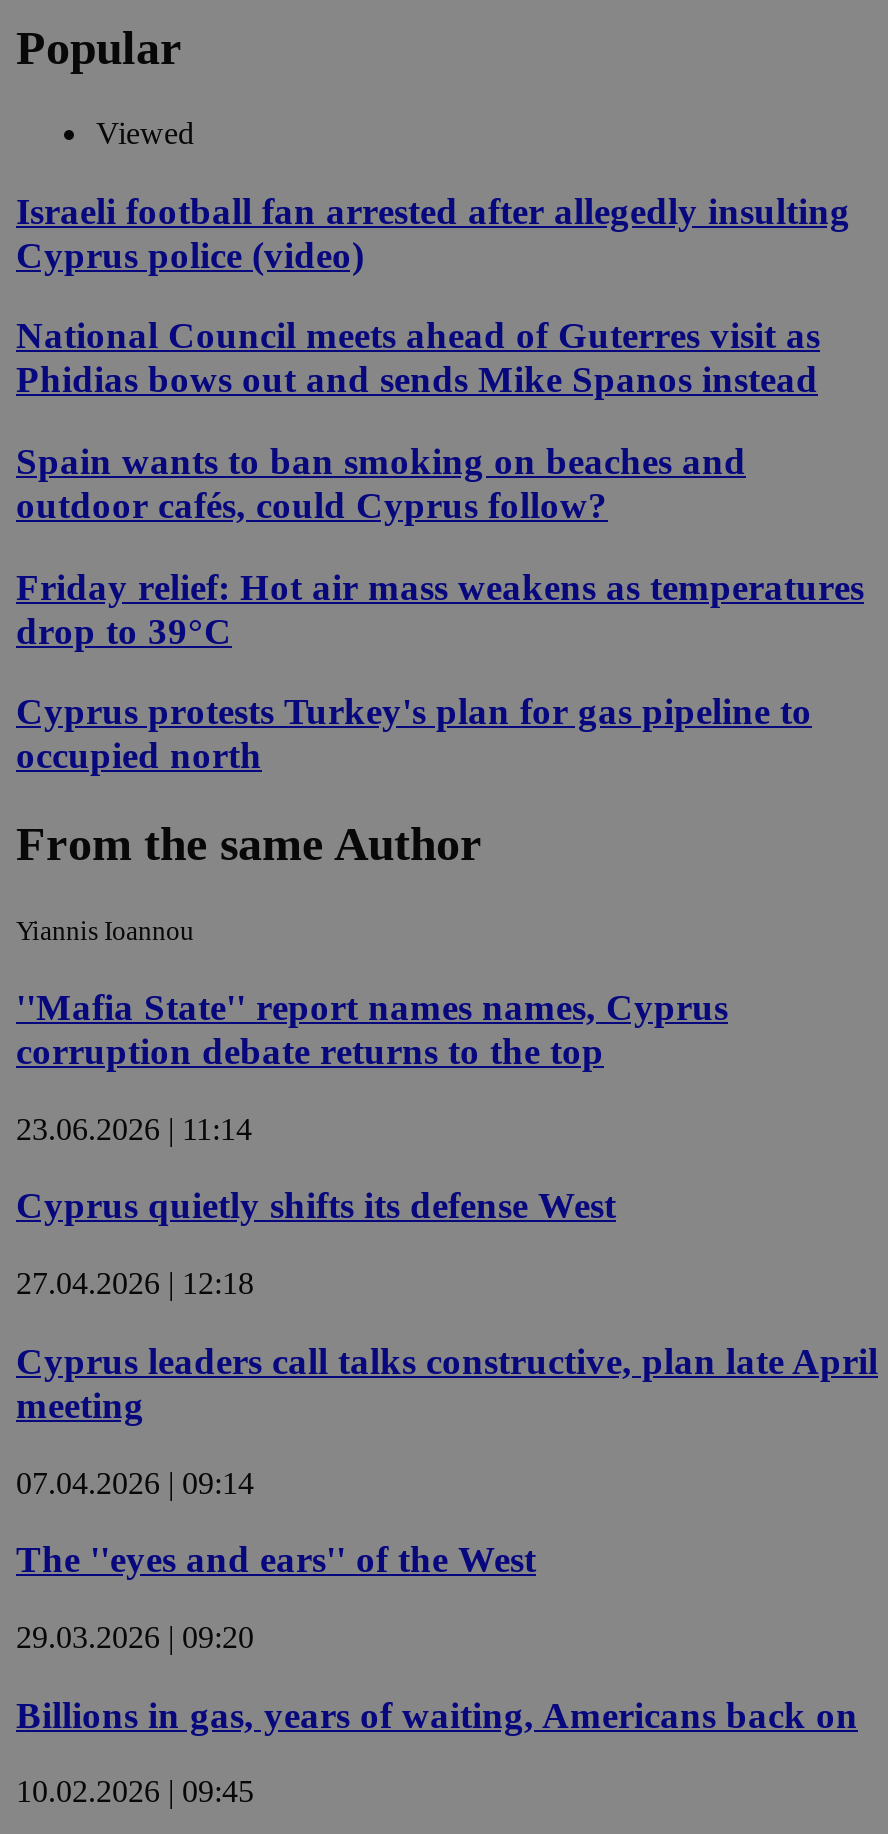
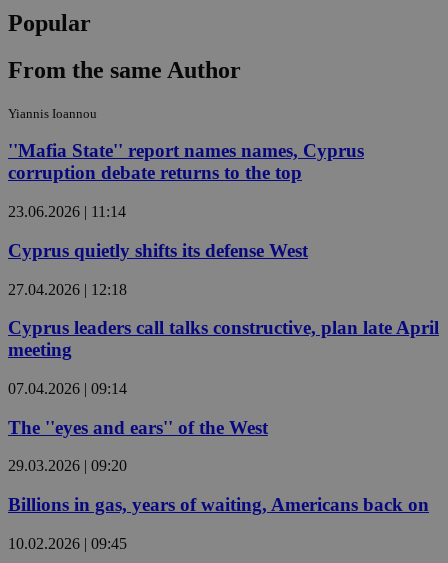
[16,116,864,777] Viewed | Israeli football fan arrested after allegedly insulting | Cyprus police (video) | National Council meets ahead of Guterres visit as | Phidias bows out and sends Mike Spanos instead | Spain wants to ban smoking on beaches and | outdoor cafés, could Cyprus follow? | Friday relief: Hot air mass weakens as temperatures | drop to 39°C | Cyprus protests Turkey's plan for gas pipeline to | occupied north -> none

